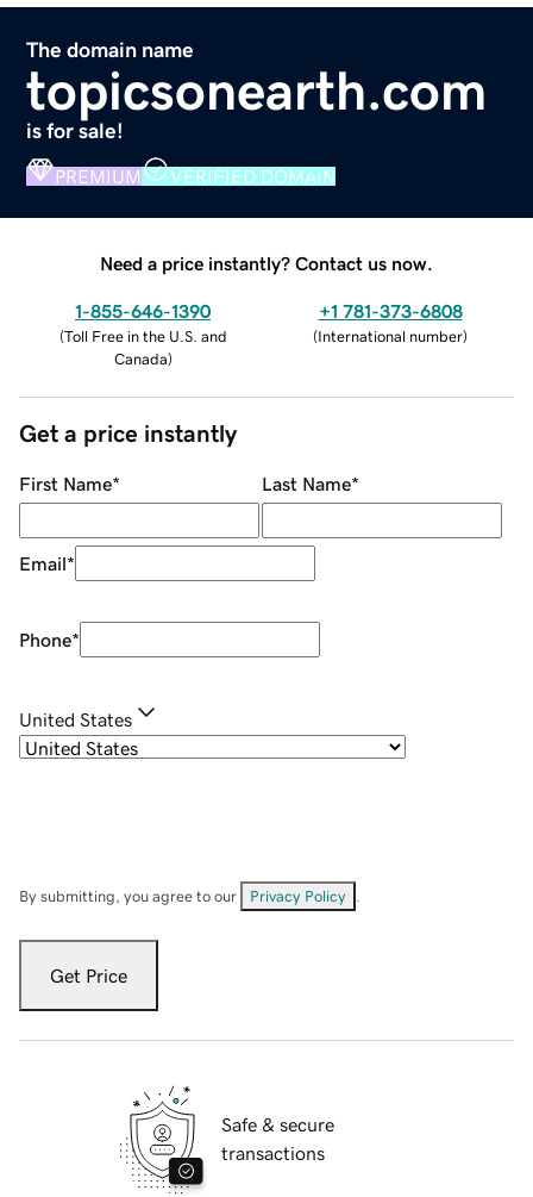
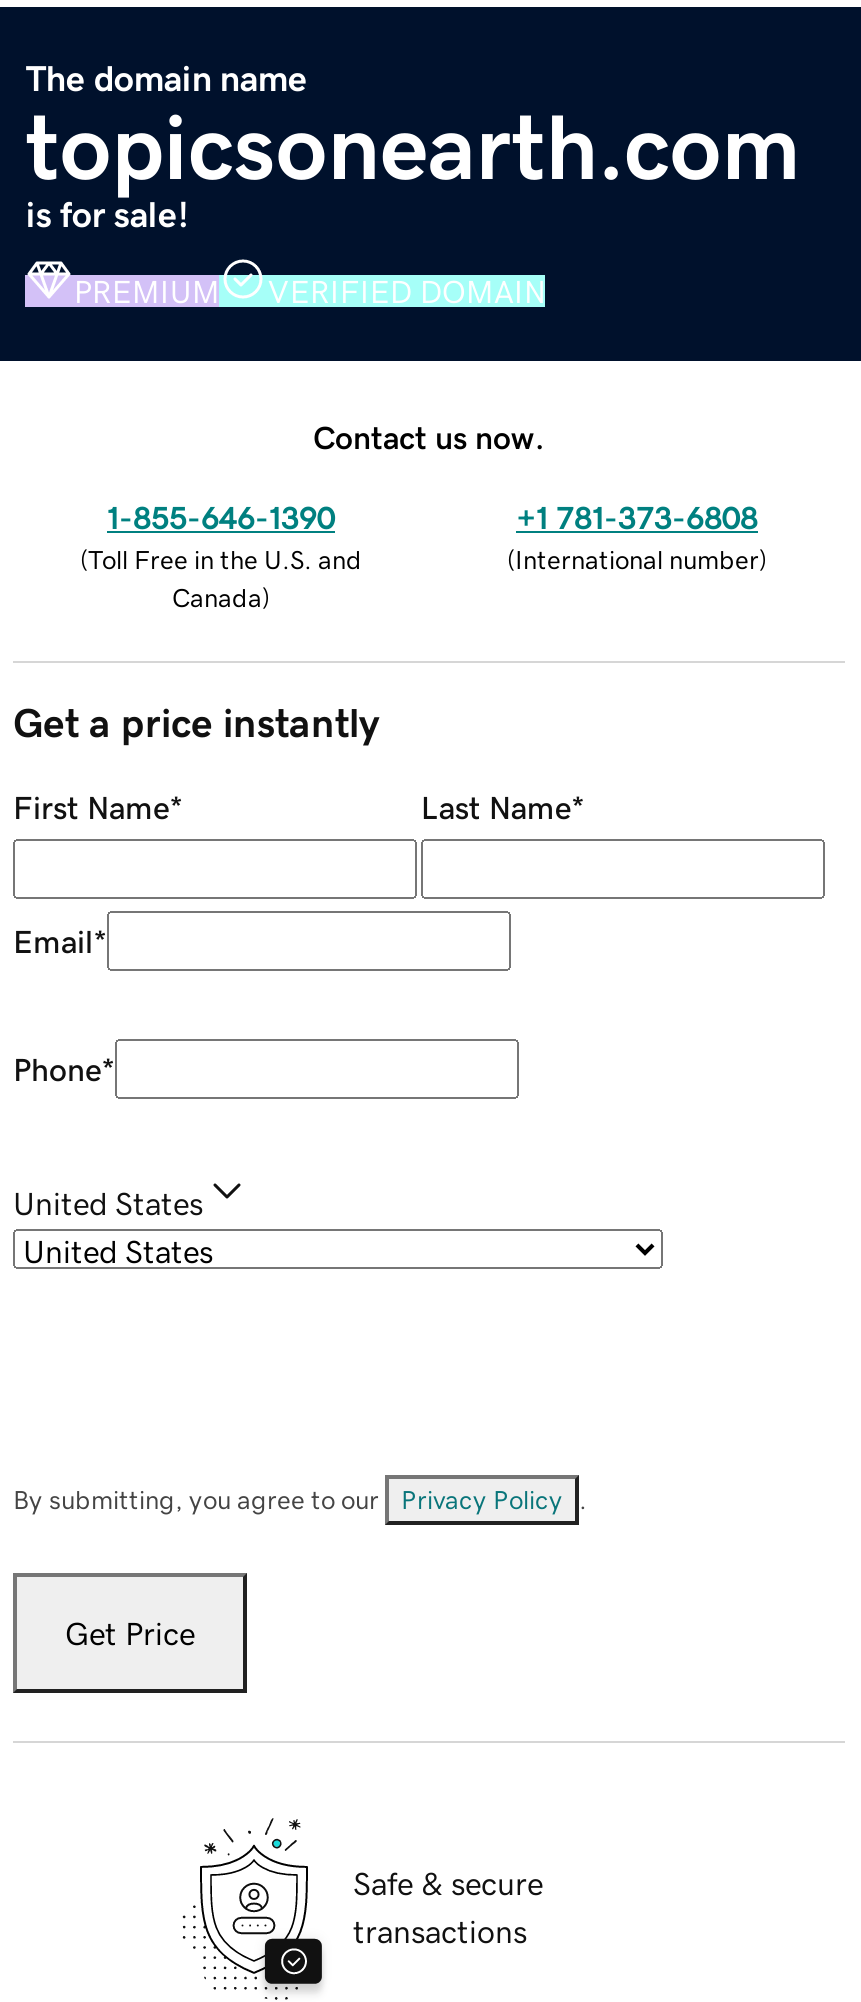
[100,253,433,272] Need a price instantly? Contact us now. -> [313,420,545,452] Contact us now.

